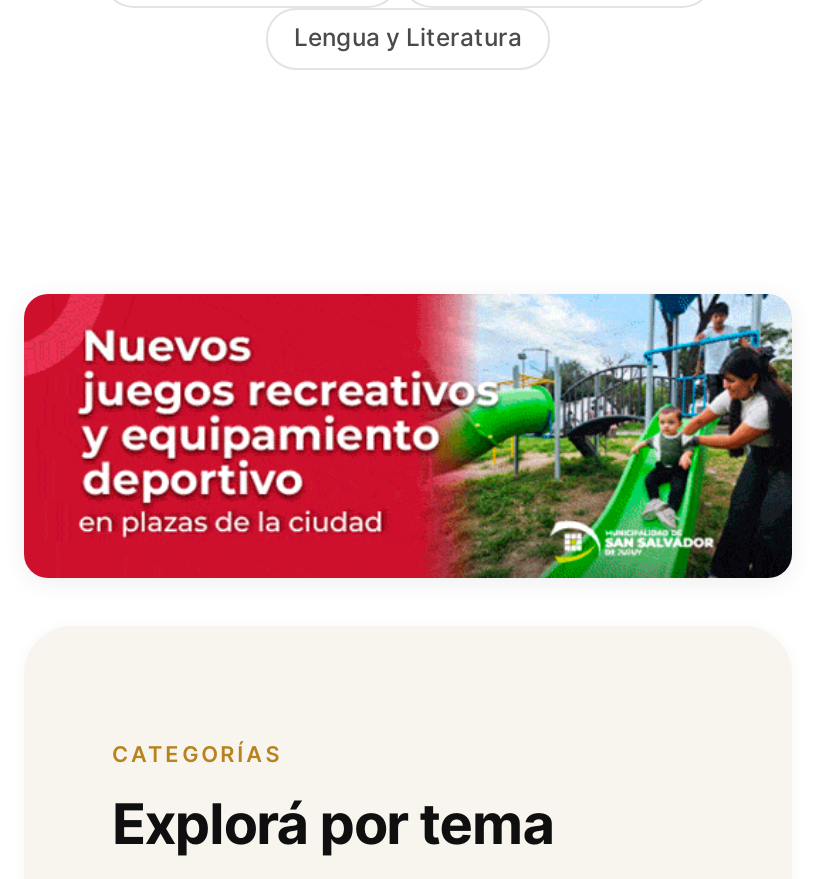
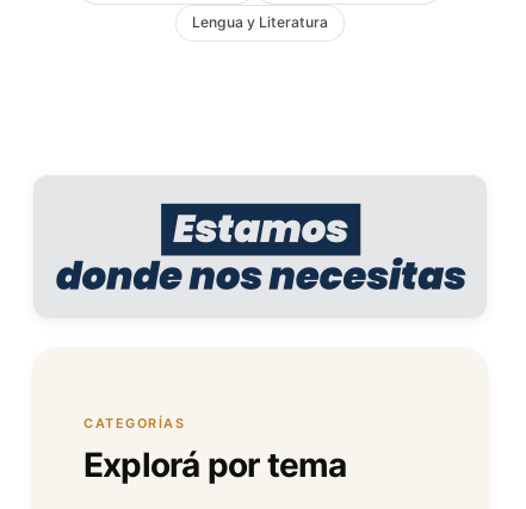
[22,292,794,580] [image] -> [31,175,489,318] [image]

